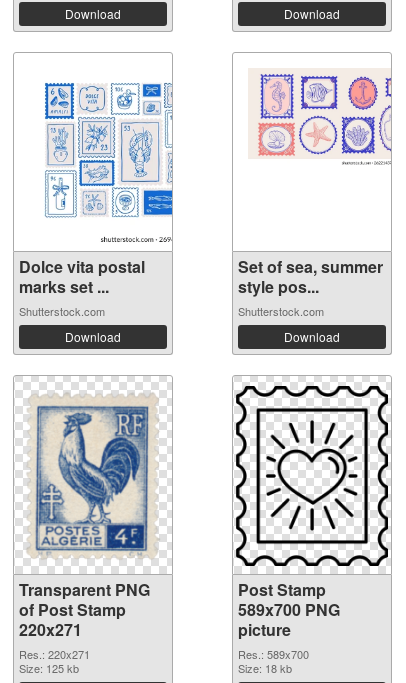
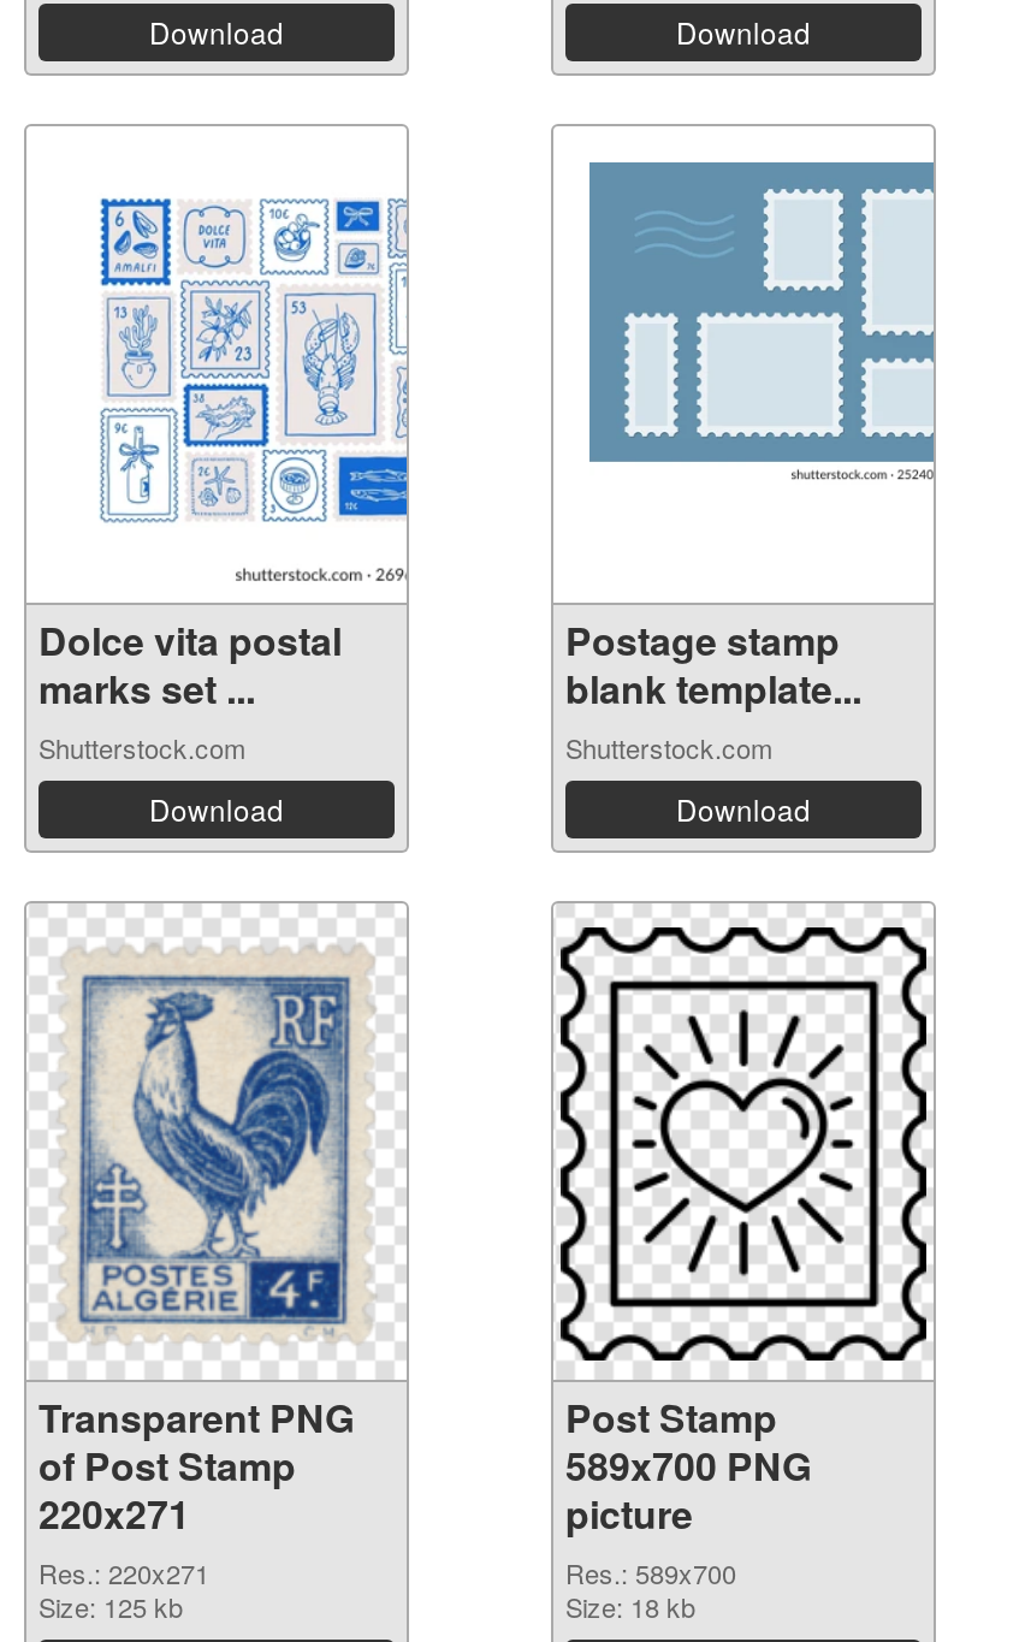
[248,68,392,199] [image] -> [587,160,936,480] [image]
[238,255,383,298] Set of sea, summer | style pos... -> [565,612,861,716] Postage stamp | blank template...

